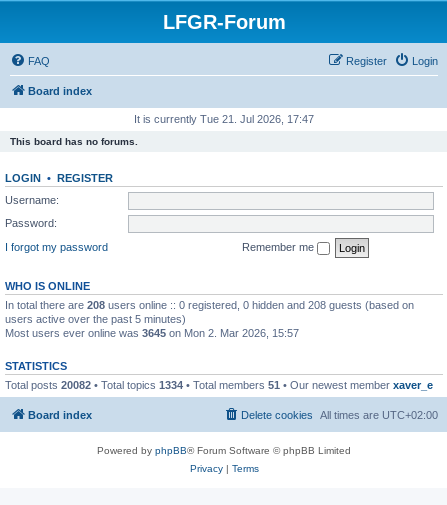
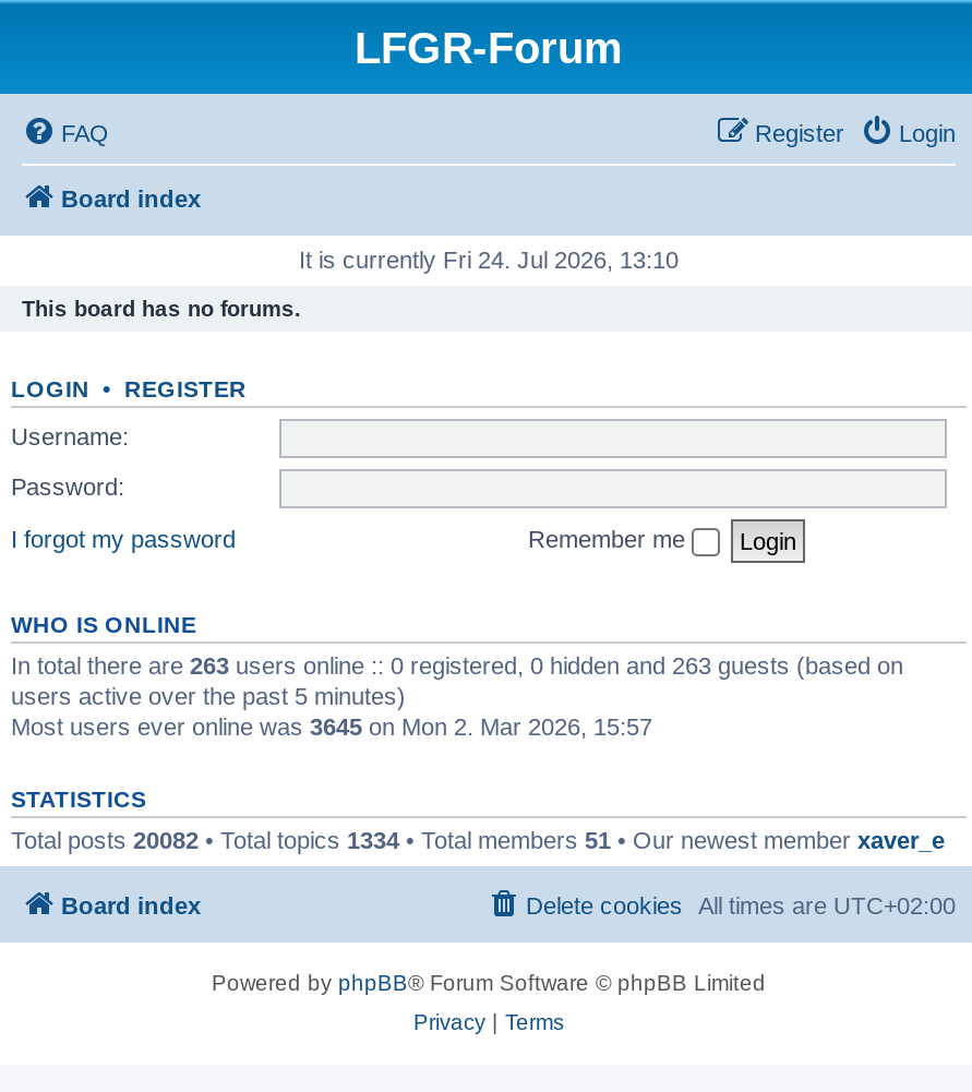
[134,113,314,125] It is currently Tue 21. Jul 2026, 17:47 -> [299,247,679,273] It is currently Fri 24. Jul 2026, 13:10
[5,298,414,310] In total there are 208 users online :: 0 registered, 0 hidden and 208 guests (based on -> [11,651,903,677] In total there are 263 users online :: 0 registered, 0 hidden and 263 guests (based on

